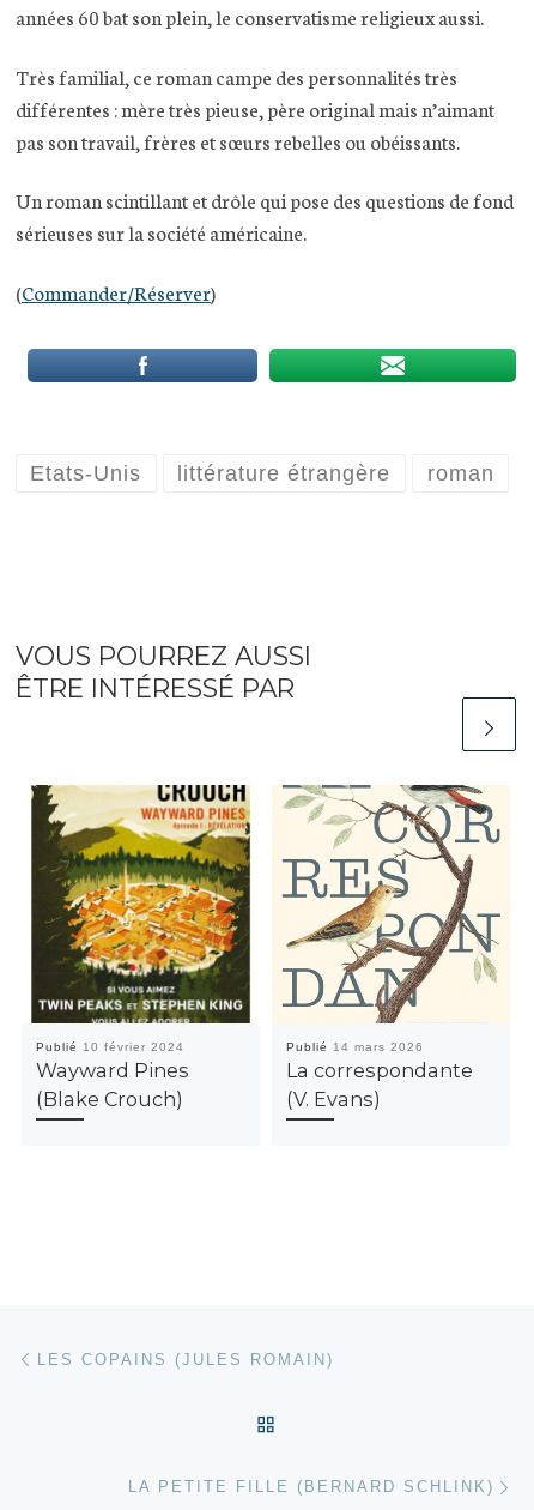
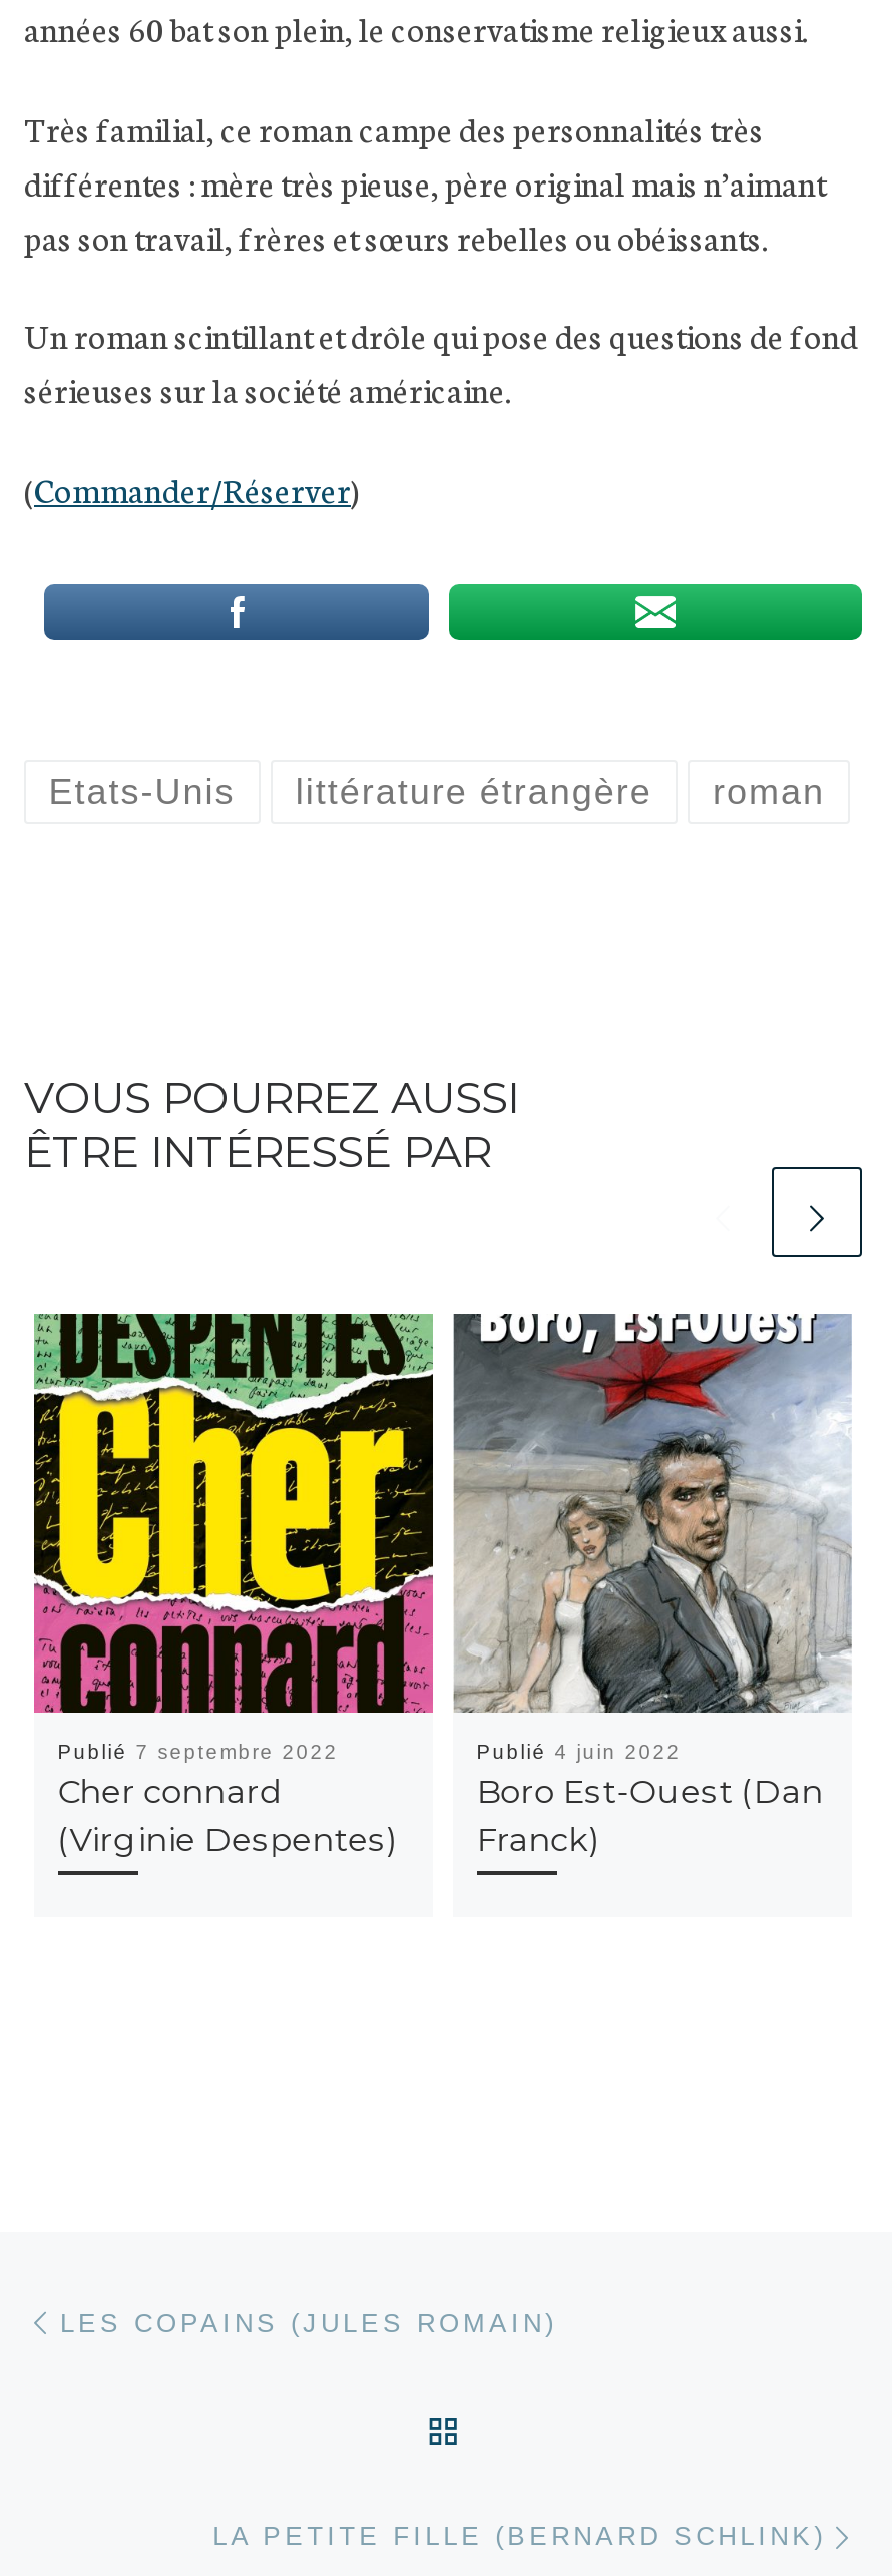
[22,784,260,1111] [image] | Publié 10 février 2024 | Wayward Pines | (Blake Crouch) -> [32,1312,435,1859] [image] | Publié 7 septembre 2022 | Cher connard | (Virginie Despentes)
[272,784,509,1111] [image] | Publié 14 mars 2026 | La correspondante | (V. Evans) -> [451,1312,854,1859] [image] | Publié 4 juin 2022 | Boro Est-Ouest (Dan | Franck)

